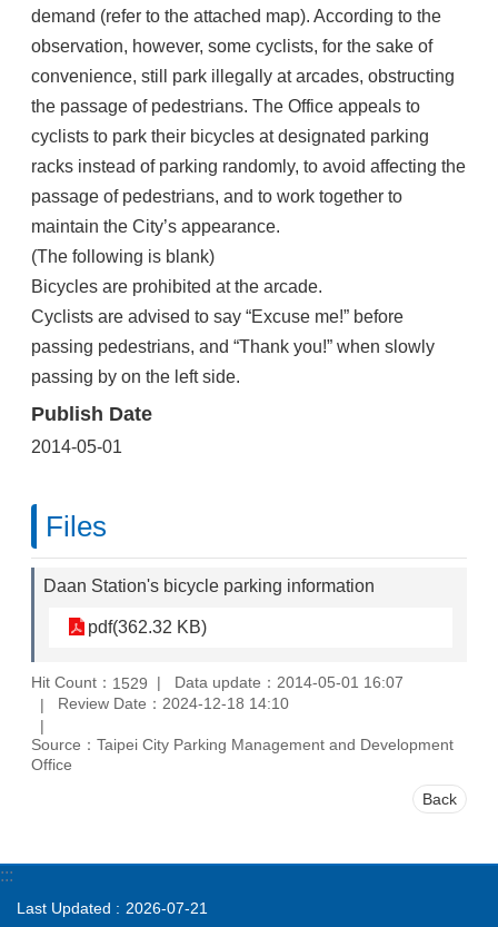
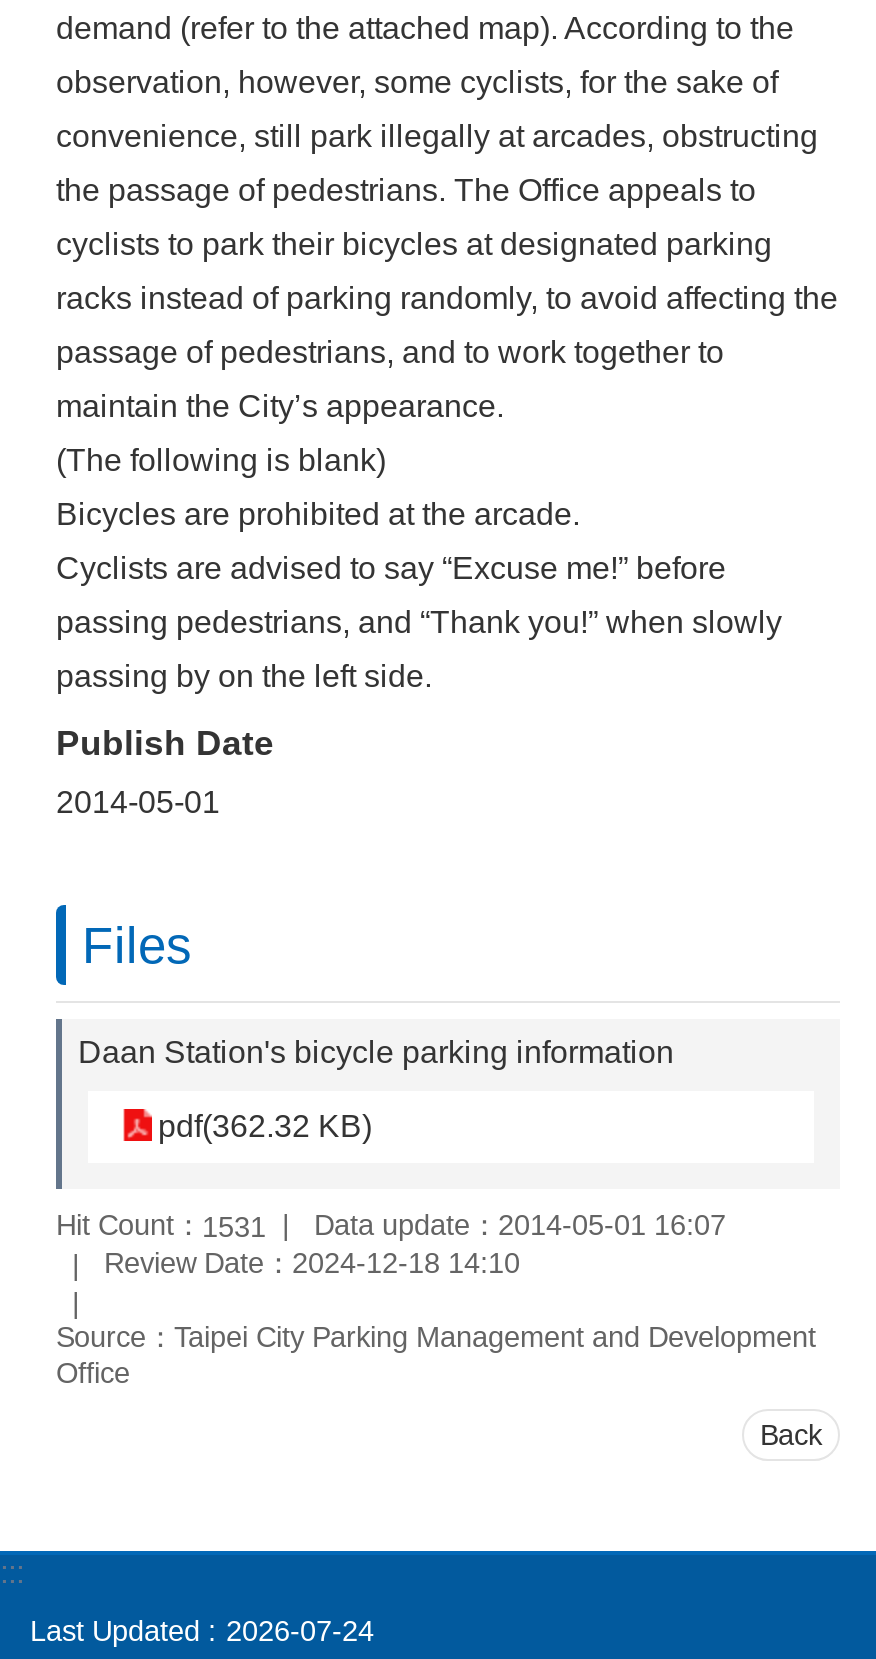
[31,673,404,692] Hit Count：1529 Data update：2014-05-01 16:07 -> [56,1208,726,1243] Hit Count：1531 Data update：2014-05-01 16:07
[17,899,208,917] Last Updated 2026-07-21 -> [30,1614,374,1646] Last Updated 2026-07-24

